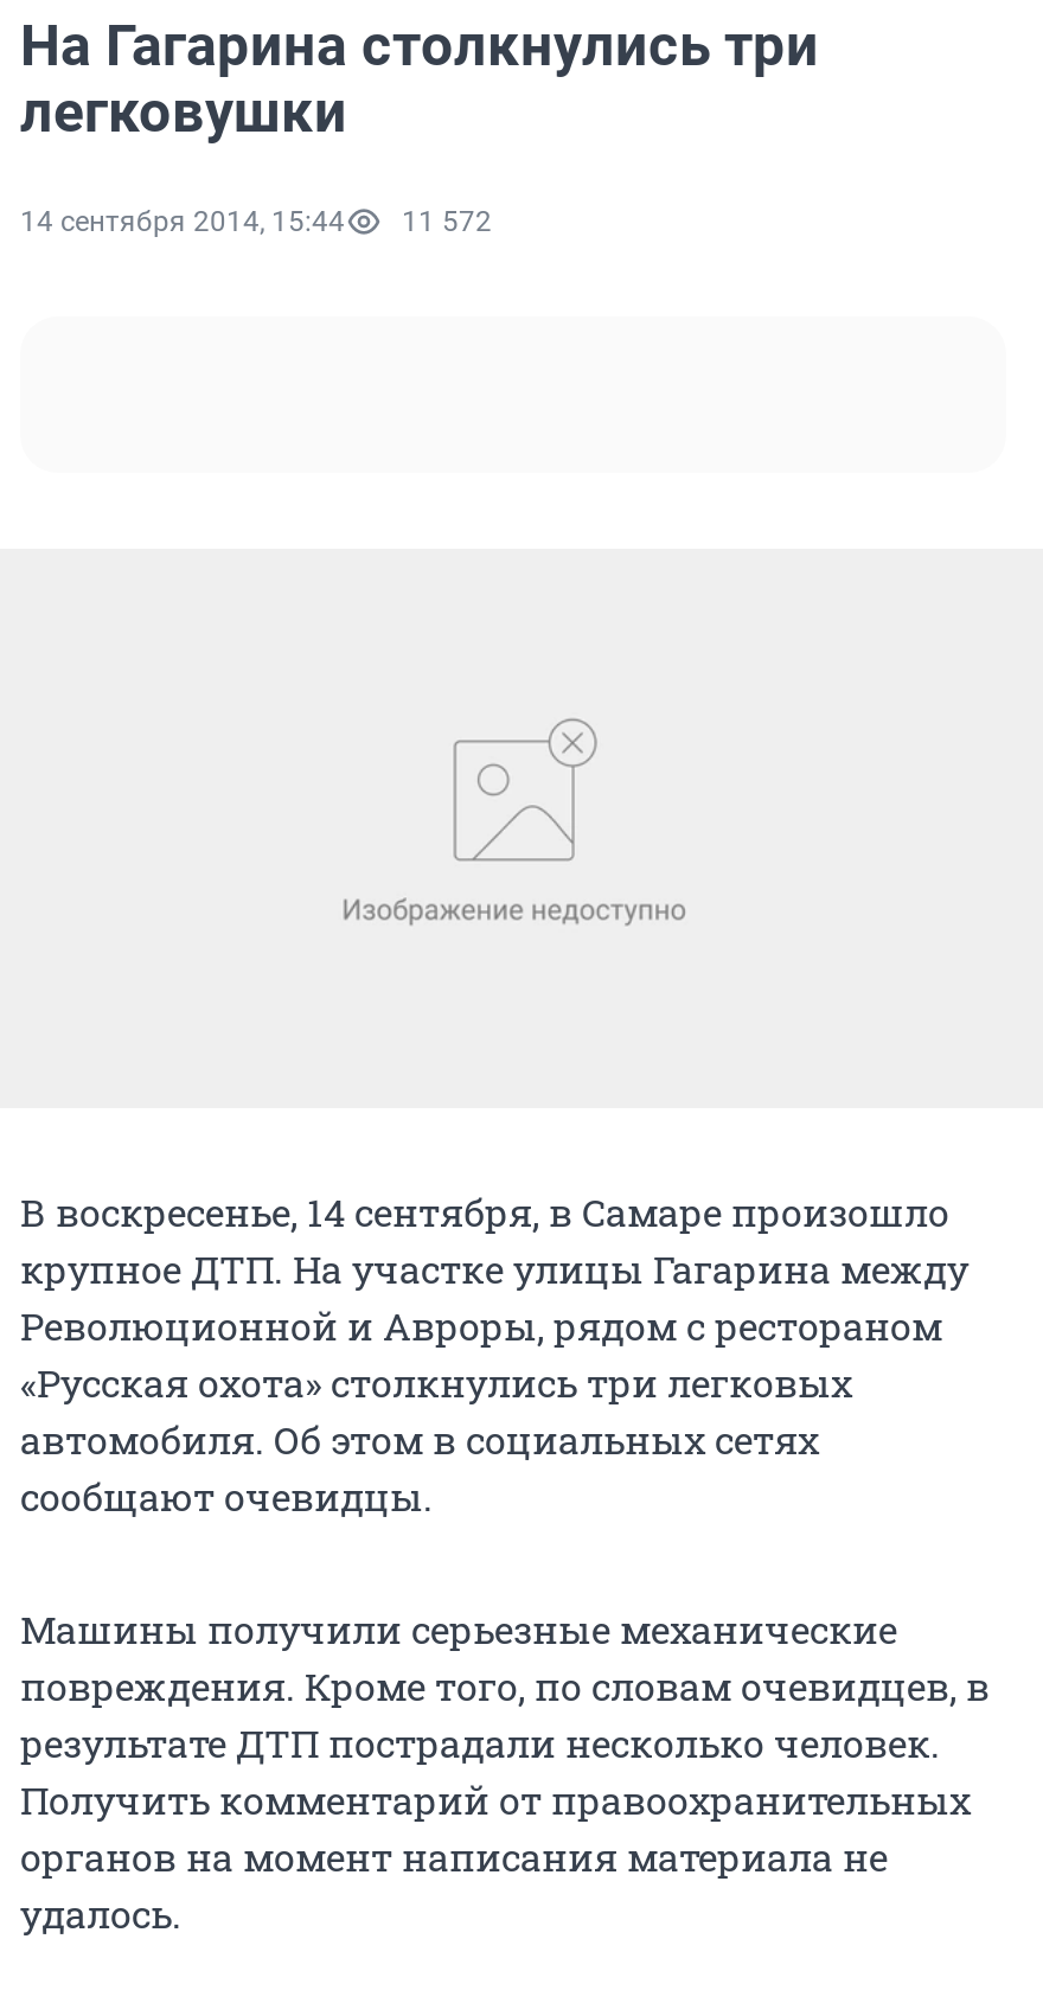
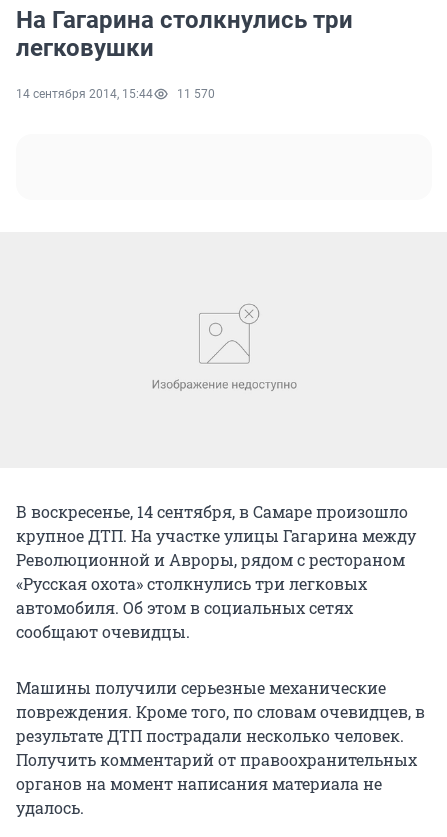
[20,205,492,238] 14 сентября 2014, 15:44 11 572 -> [16,87,215,101] 14 сентября 2014, 15:44 11 570

